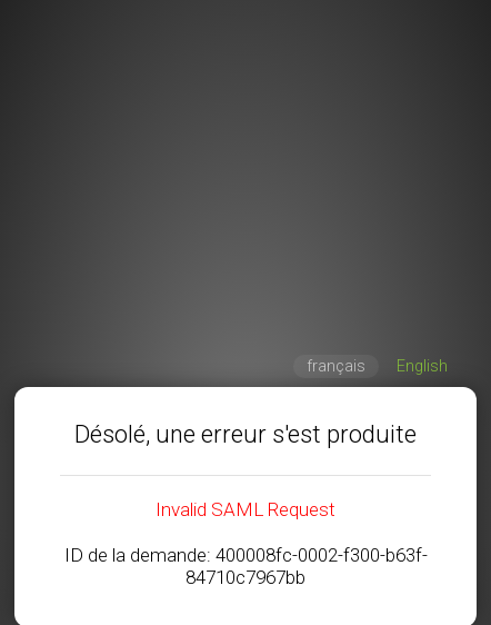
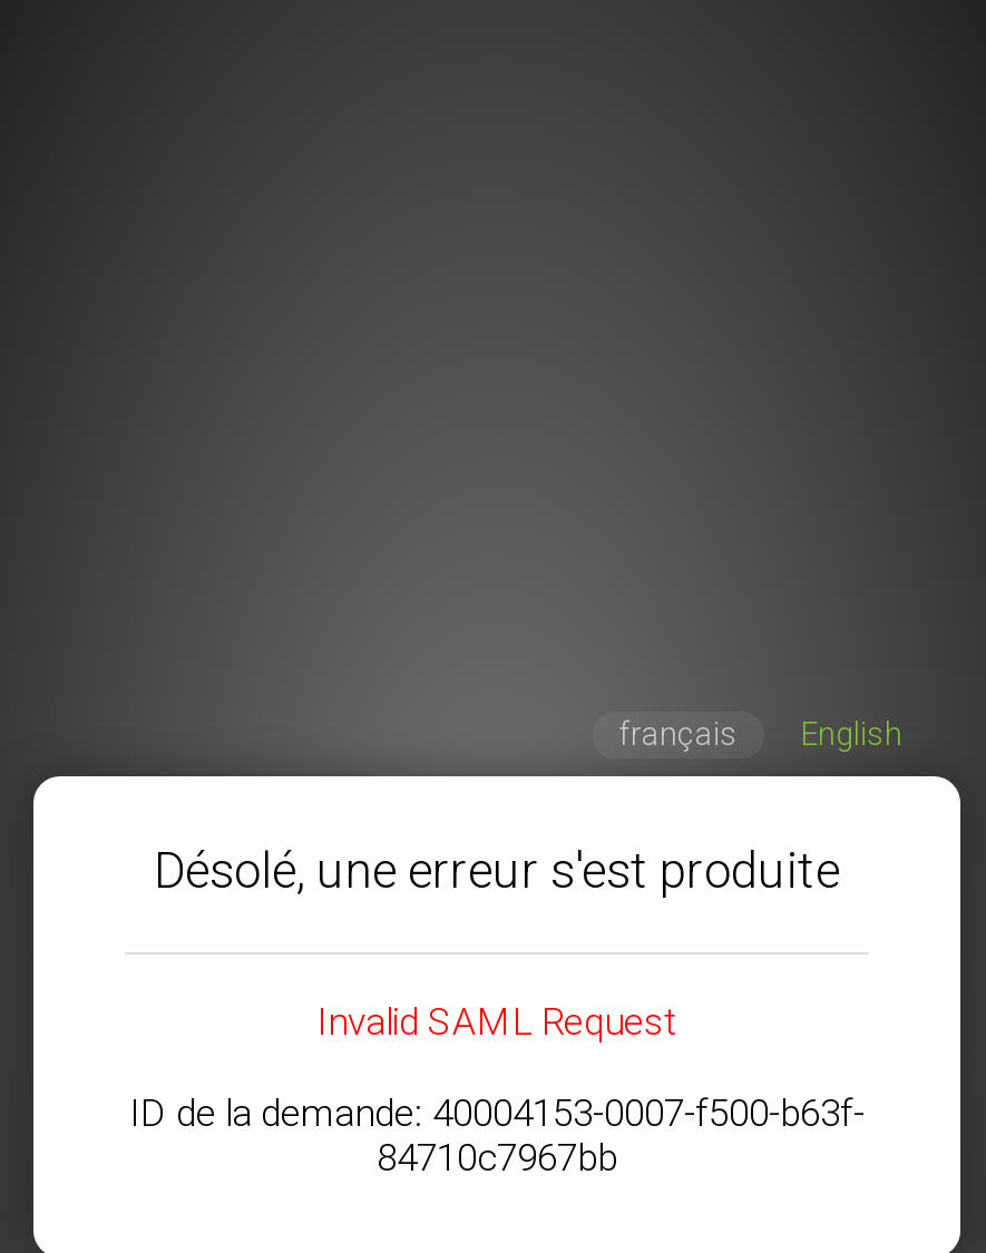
[64,543,427,566] ID de la demande: 400008fc-0002-f300-b63f- -> [129,1089,865,1134] ID de la demande: 40004153-0007-f500-b63f-

